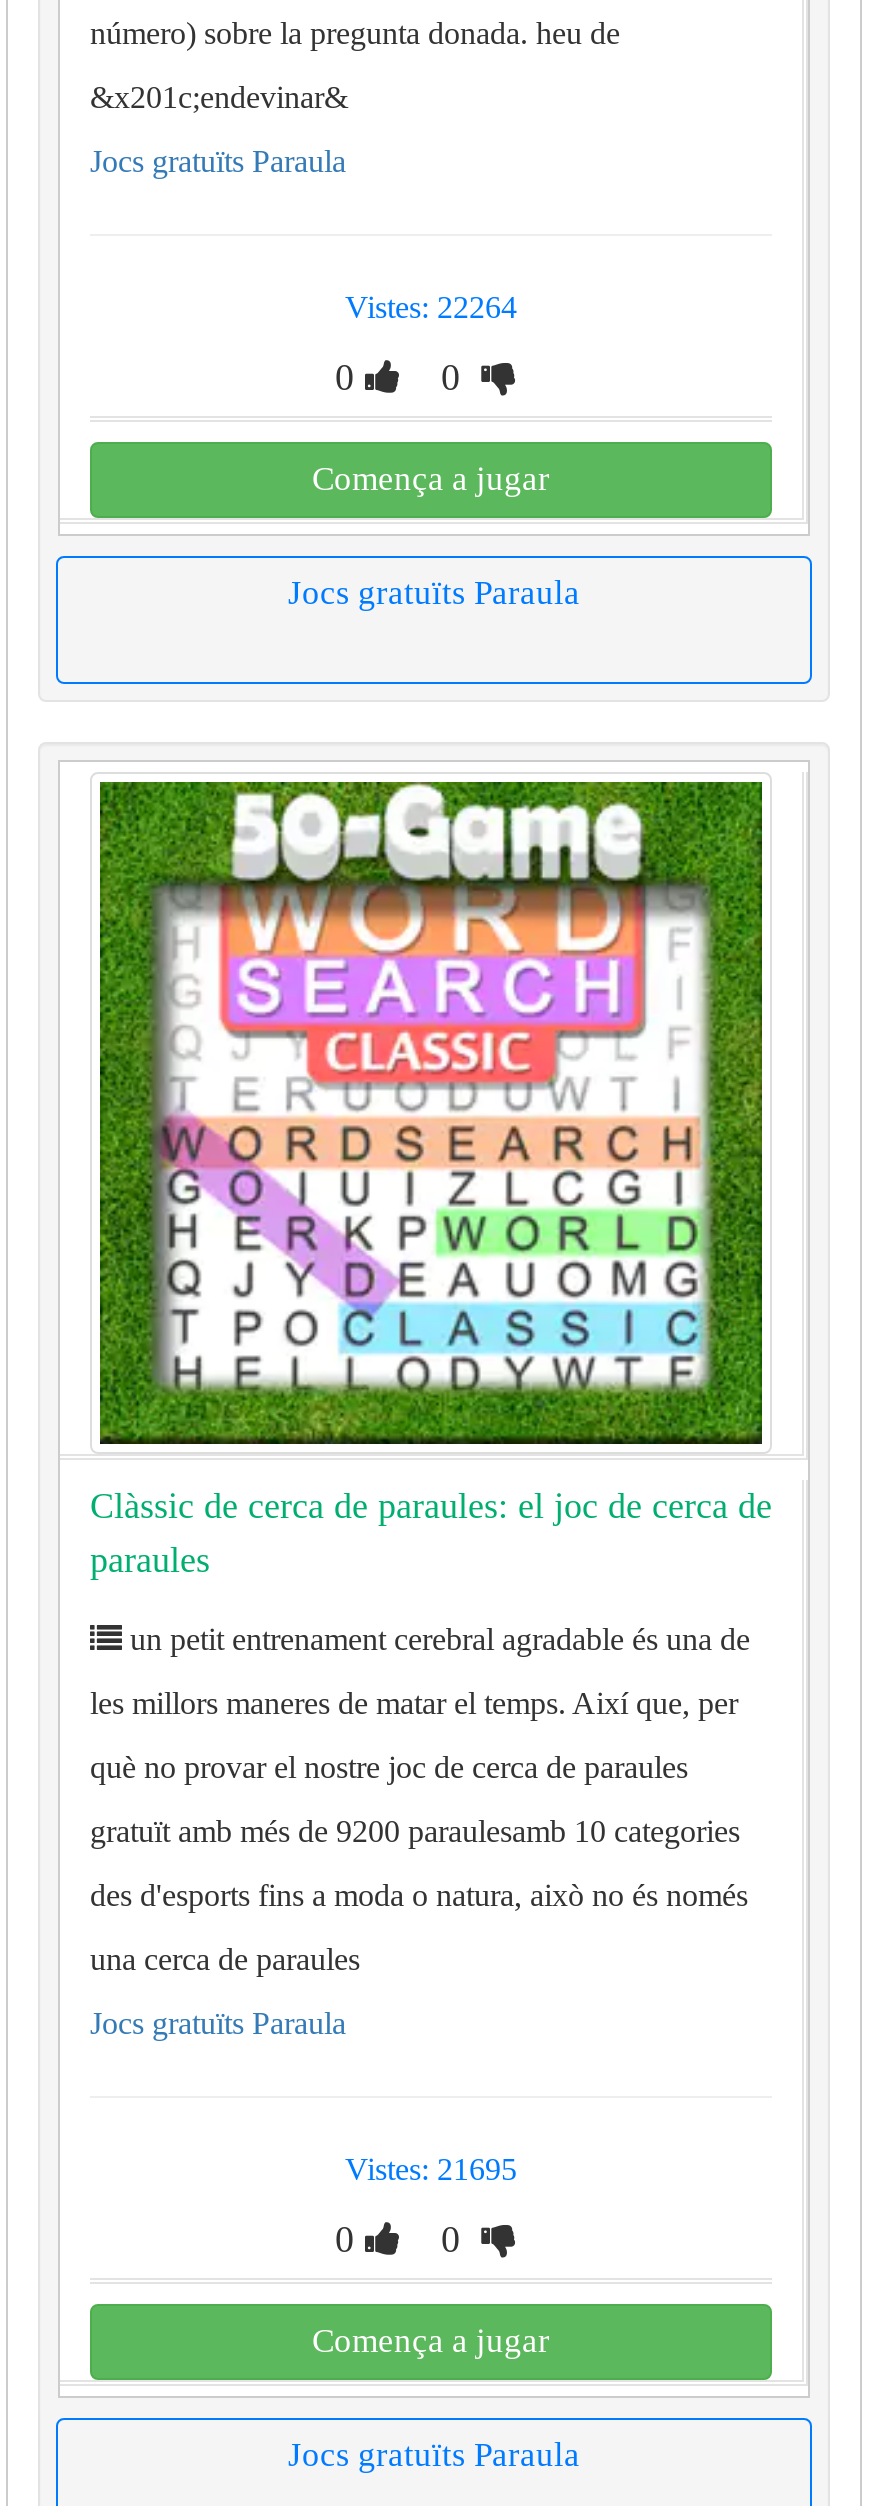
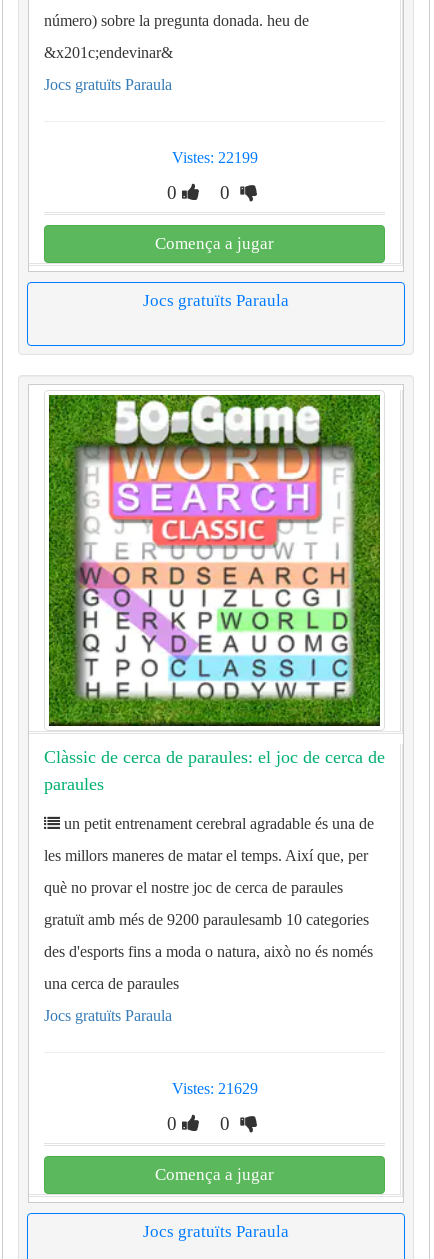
[345,290,517,324] Vistes: 22264 -> [171,149,257,166] Vistes: 22199
[345,2152,517,2186] Vistes: 21695 -> [171,1080,257,1097] Vistes: 21629

